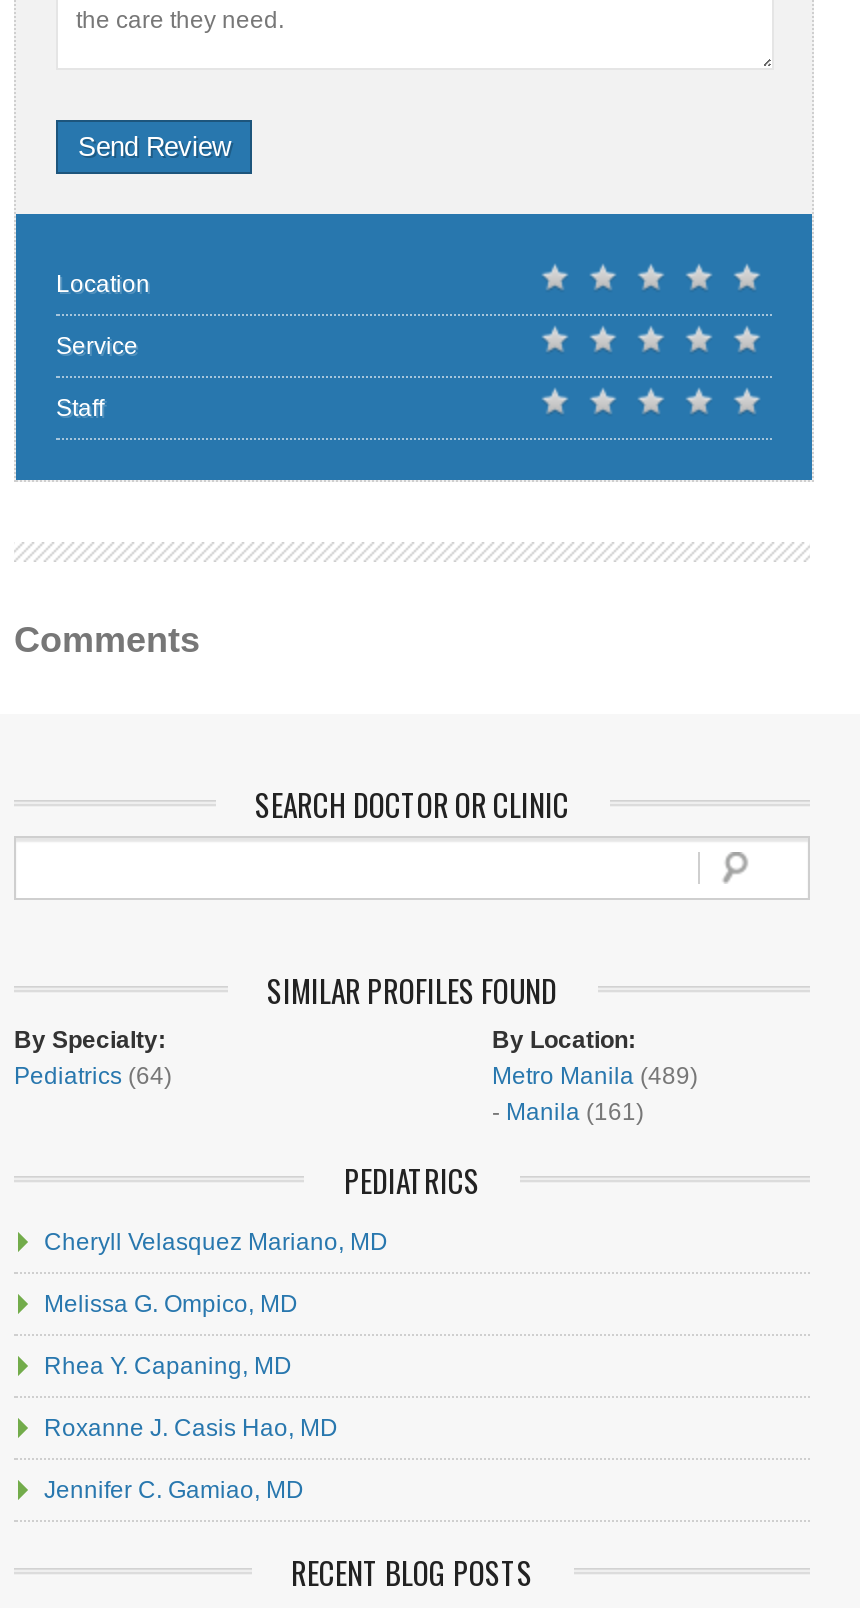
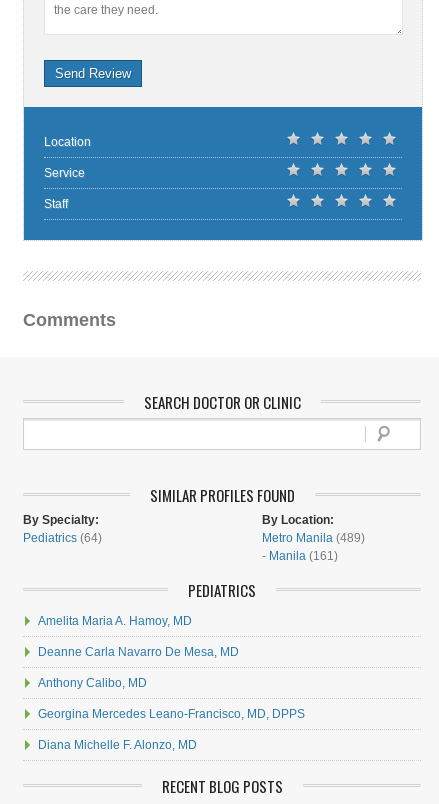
[44,1228,388,1256] Cheryll Velasquez Mariano, MD -> [38,614,192,628] Amelita Maria A. Hamoy, MD
[44,1290,298,1318] Melissa G. Ompico, MD -> [38,645,239,659] Deanne Carla Navarro De Mesa, MD
[44,1352,292,1380] Rhea Y. Capaning, MD -> [38,676,147,690] Anthony Calibo, MD
[44,1414,338,1442] Roxanne J. Casis Hao, MD -> [38,707,305,721] Georgina Mercedes Leano-Francisco, MD, DPPS
[44,1476,304,1504] Jennifer C. Gamiao, MD -> [38,738,197,752] Diana Michelle F. Alonzo, MD

